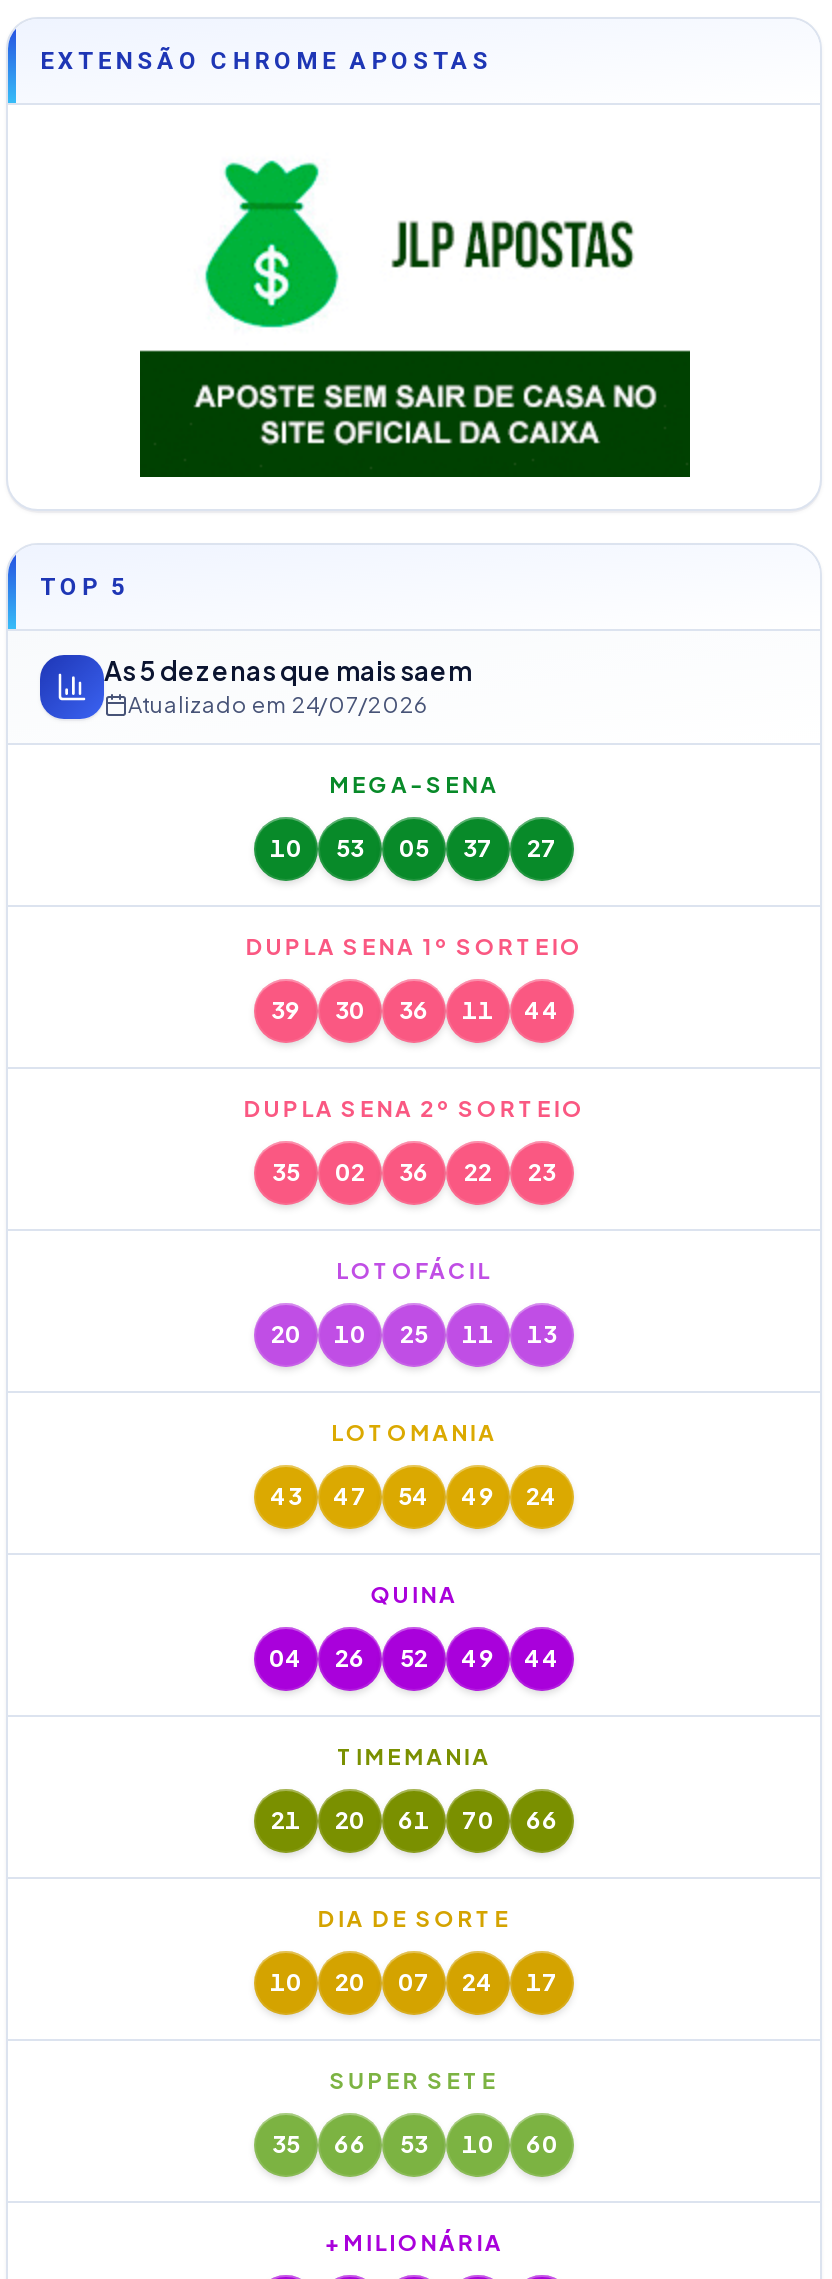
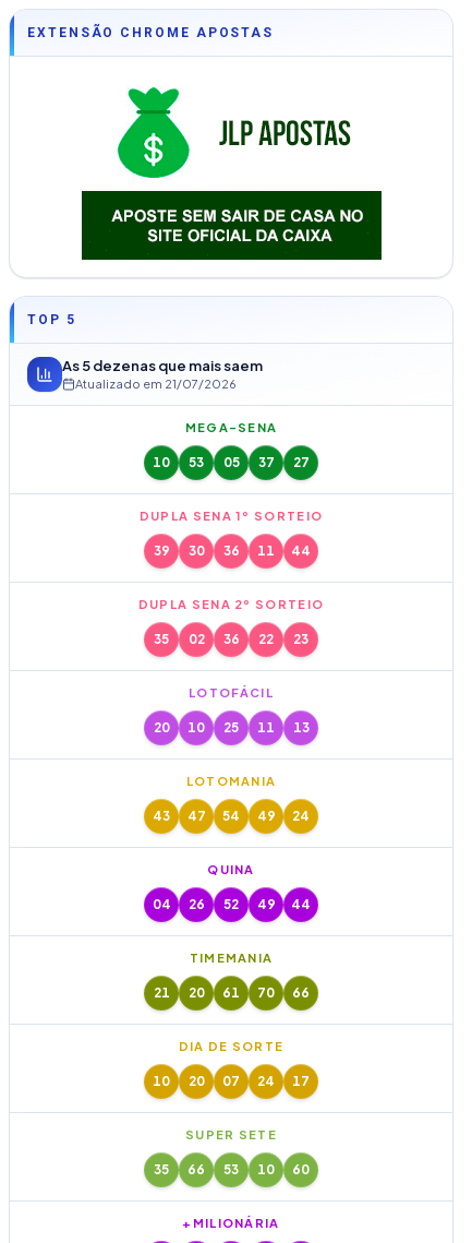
[128,692,428,718] Atualizado em 24/07/2026 -> [75,377,237,391] Atualizado em 21/07/2026

